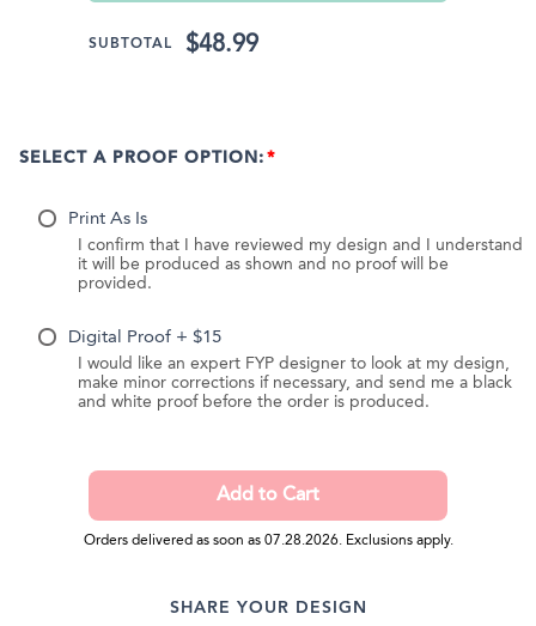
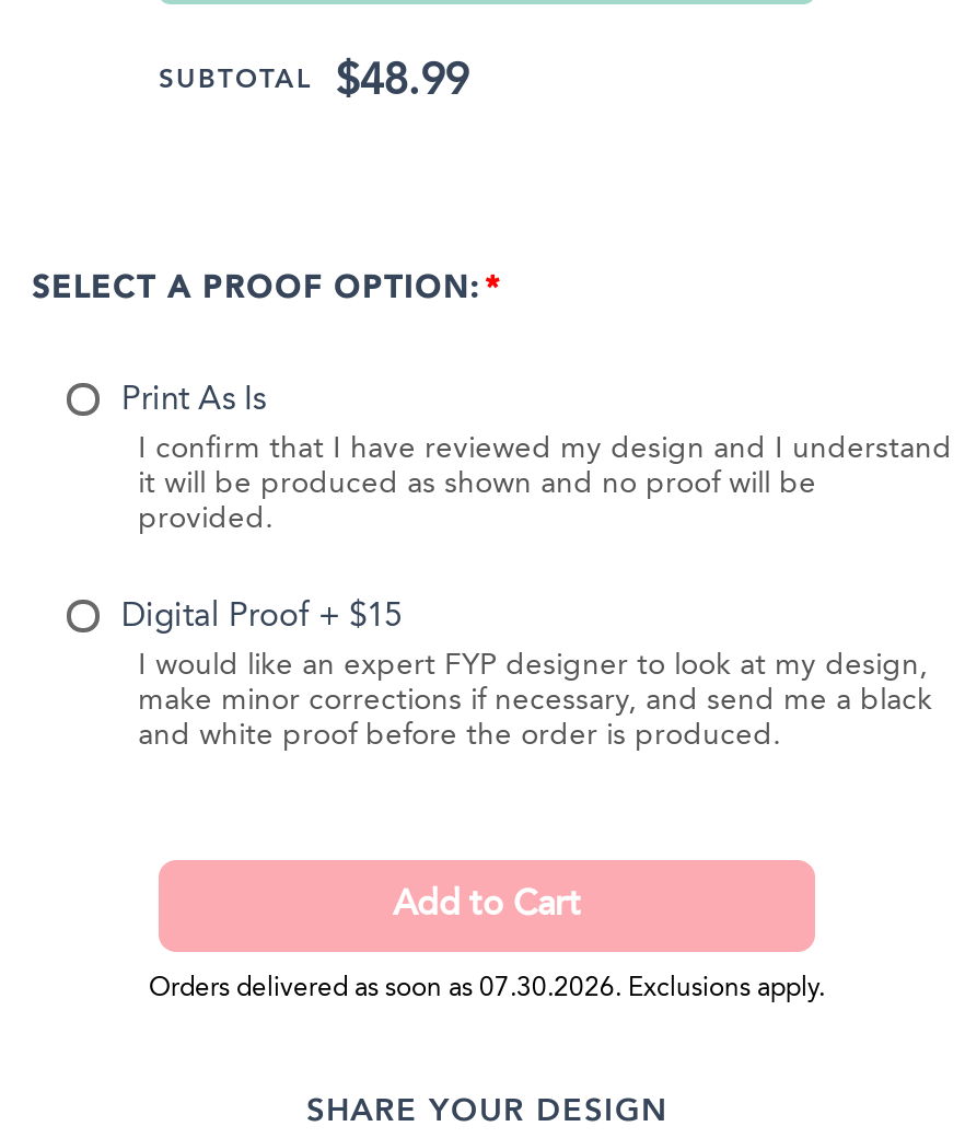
[83,533,453,548] Orders delivered as soon as 07.28.2026. Exclusions apply. -> [149,975,825,1001] Orders delivered as soon as 07.30.2026. Exclusions apply.

